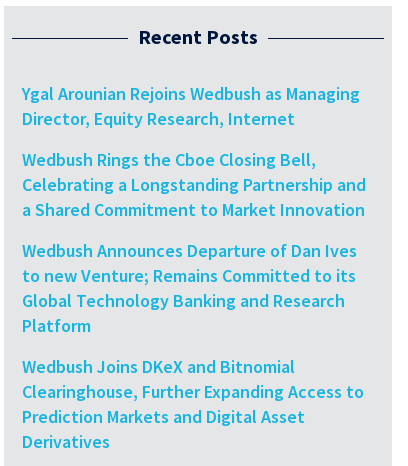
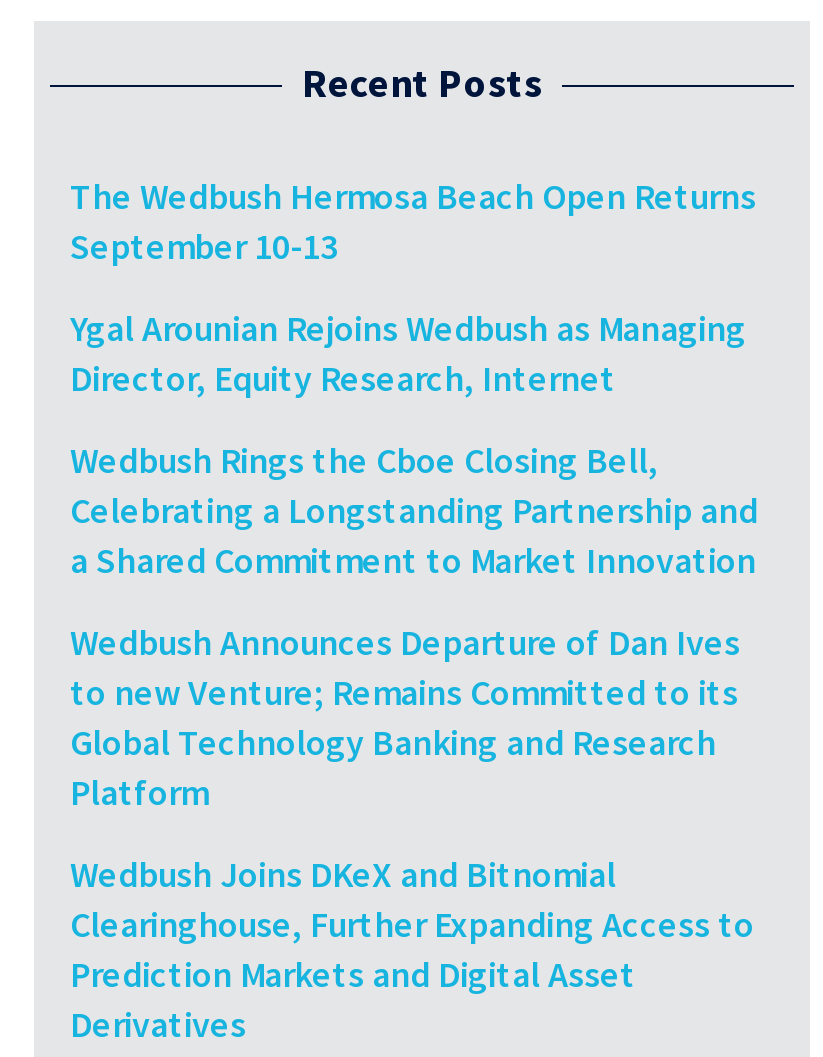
none -> [70,173,756,269] The Wedbush Hermosa Beach Open Returns | September 10-13

